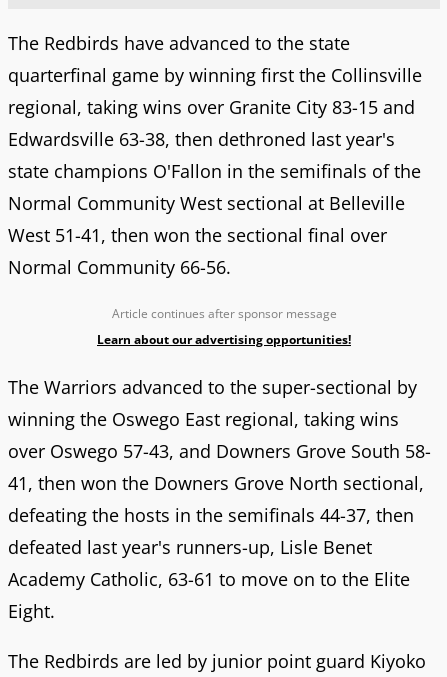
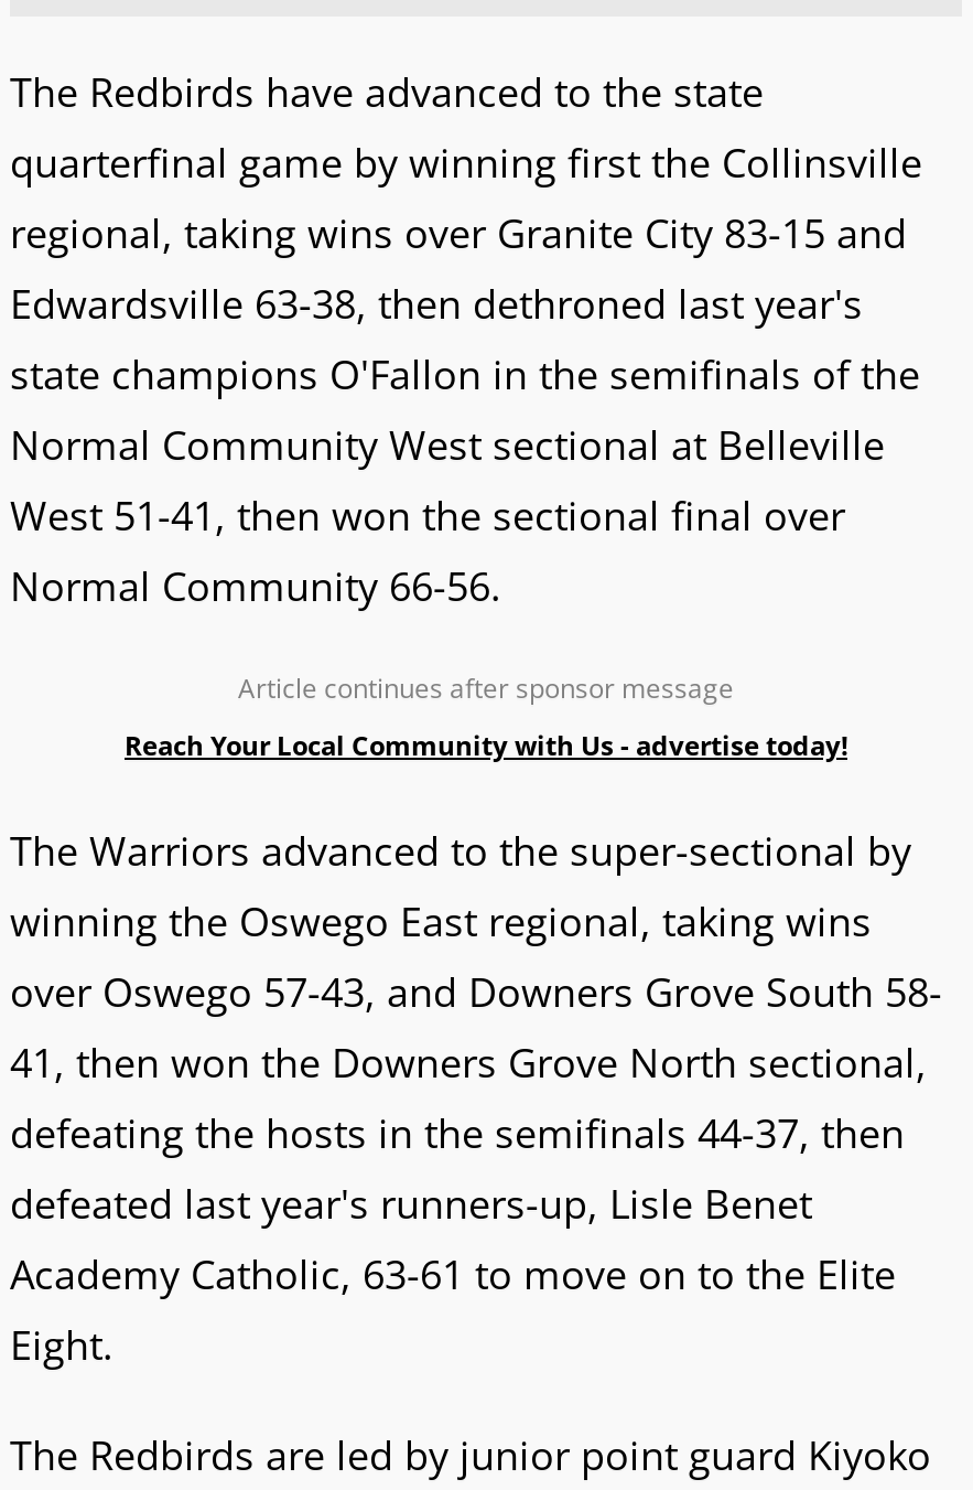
[97,331,351,348] Learn about our advertising opportunities! -> [125,726,847,764] Reach Your Local Community with Us - advertise today!

